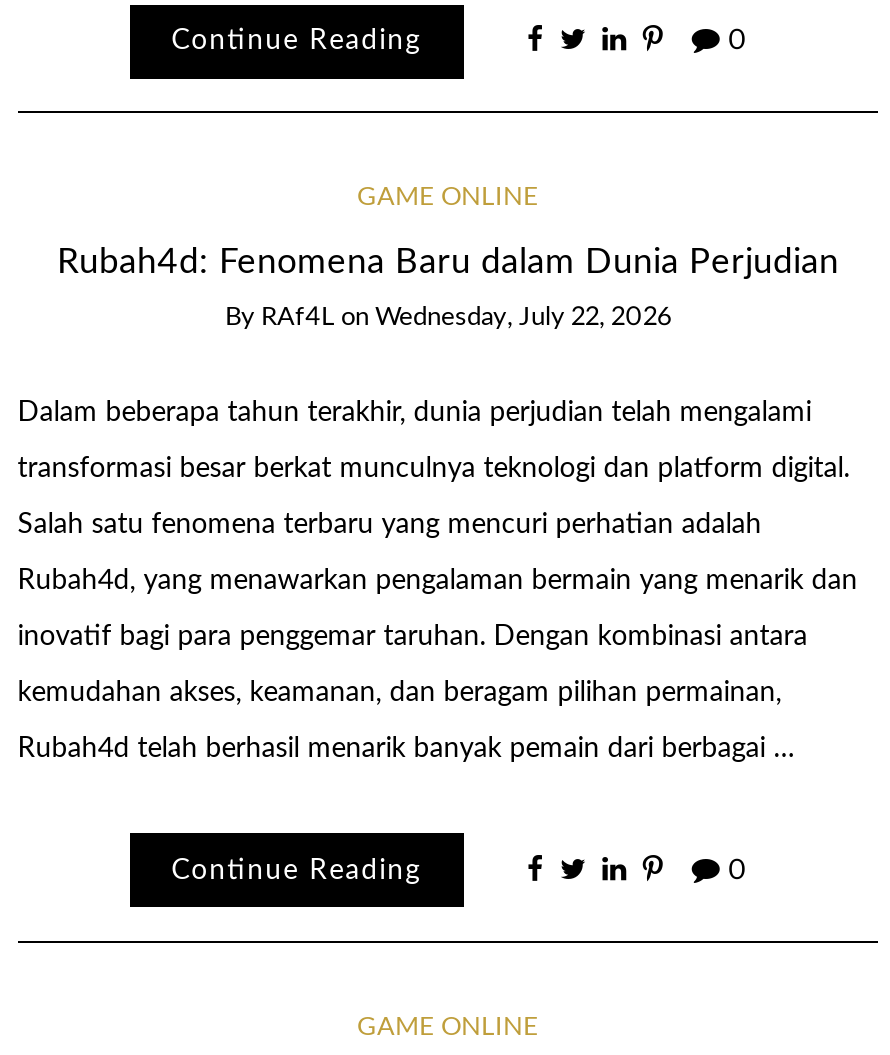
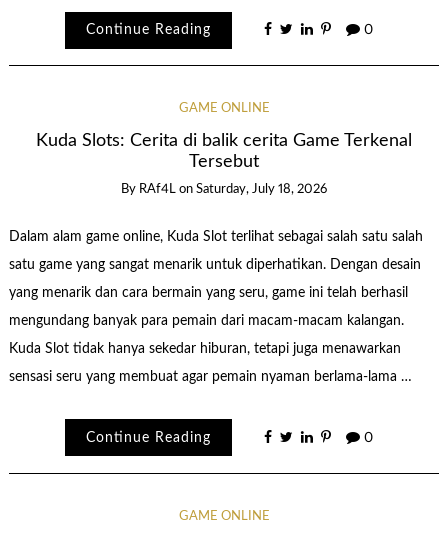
[18,244,858,763] Rubah4d: Fenomena Baru dalam Dunia Perjudian | By RAf4L on Wednesday, July 22, 2026 | Dalam beberapa tahun terakhir, dunia perjudian telah mengalami | transformasi besar berkat munculnya teknologi dan platform digital. | Salah satu fenomena terbaru yang mencuri perhatian adalah | Rubah4d, yang menawarkan pengalaman bermain yang menarik dan | inovatif bagi para penggemar taruhan. Dengan kombinasi antara | kemudahan akses, keamanan, dan beragam pilihan permainan, | Rubah4d telah berhasil menarik banyak pemain dari berbagai … -> [9,131,423,384] Kuda Slots: Cerita di balik cerita Game Terkenal | Tersebut | By RAf4L on Saturday, July 18, 2026 | Dalam alam game online, Kuda Slot terlihat sebagai salah satu salah | satu game yang sangat menarik untuk diperhatikan. Dengan desain | yang menarik dan cara bermain yang seru, game ini telah berhasil | mengundang banyak para pemain dari macam-macam kalangan. | Kuda Slot tidak hanya sekedar hiburan, tetapi juga menawarkan | sensasi seru yang membuat agar pemain nyaman berlama-lama …

